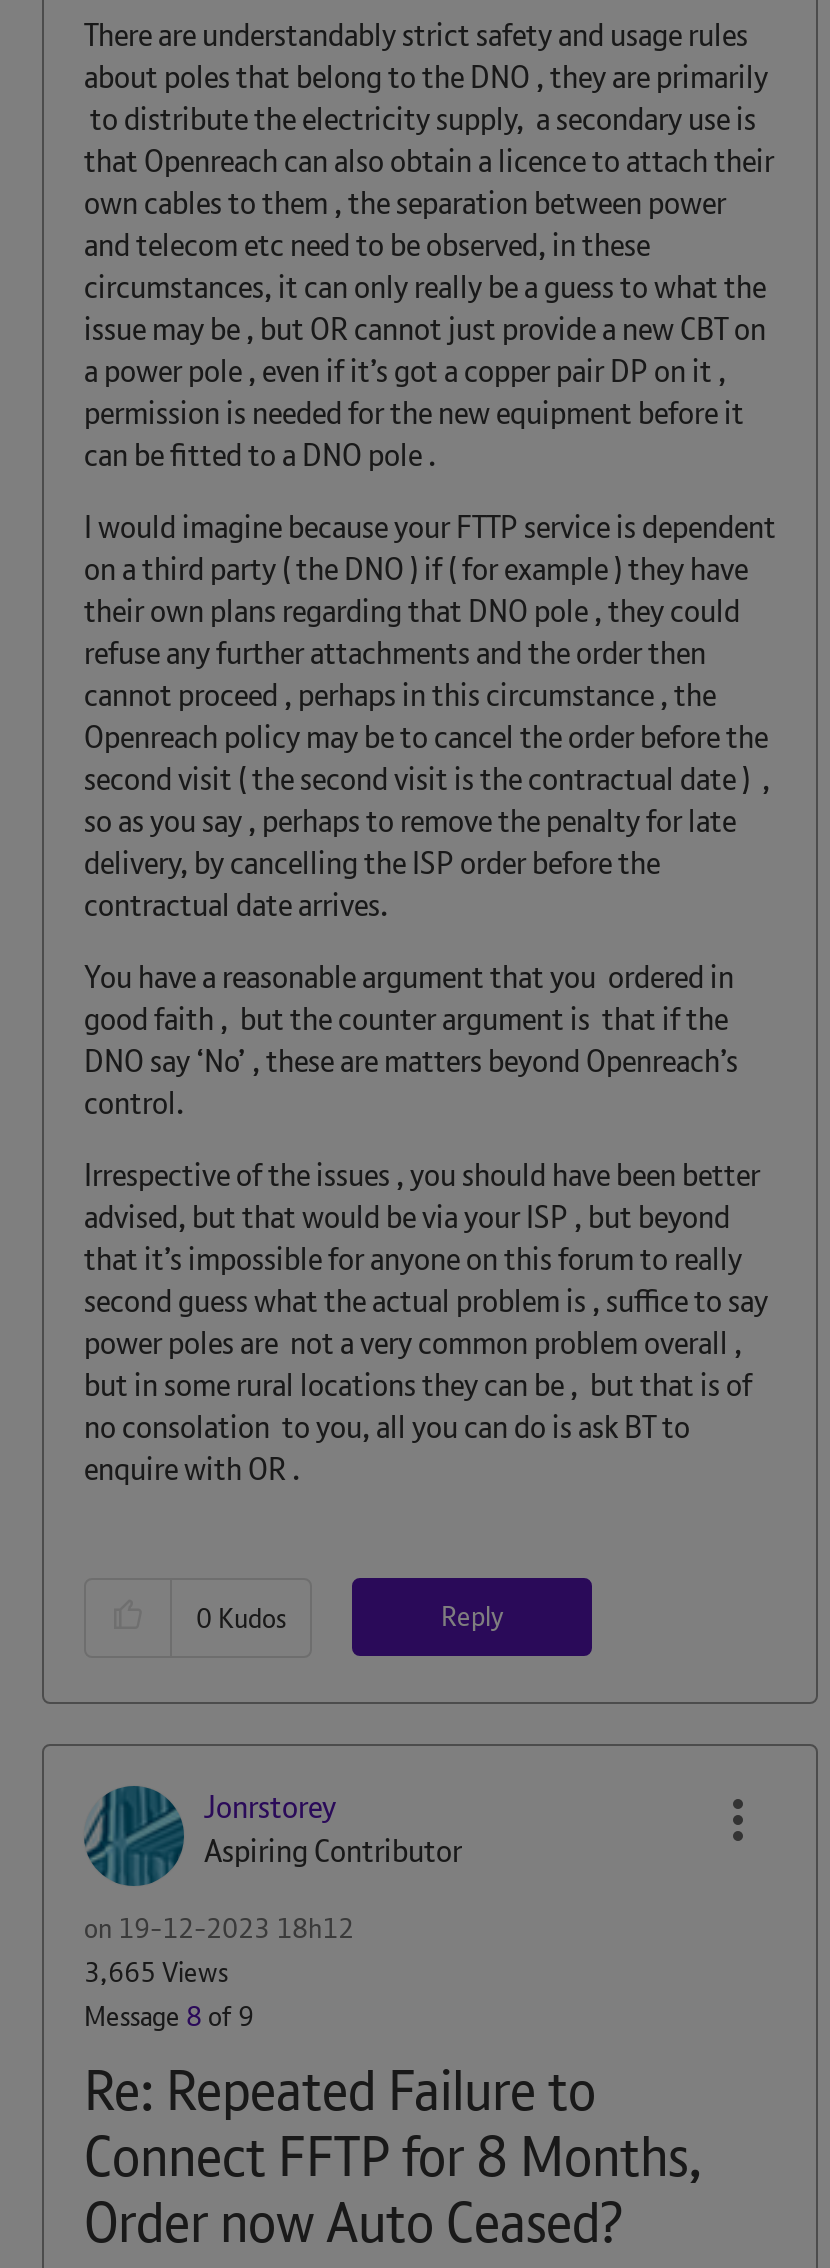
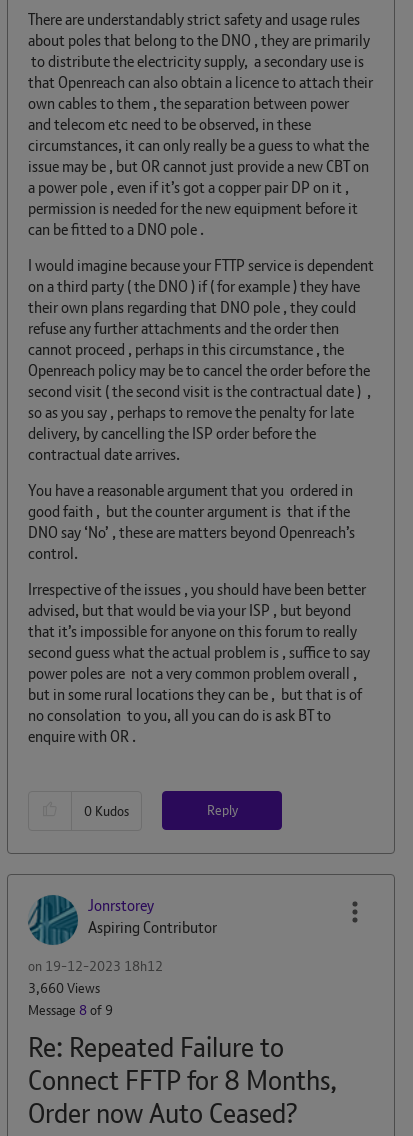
[84,1953,228,1989] 3,665 Views -> [28,978,100,996] 3,660 Views

